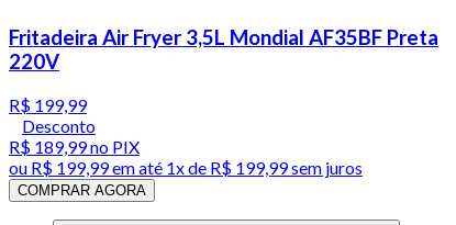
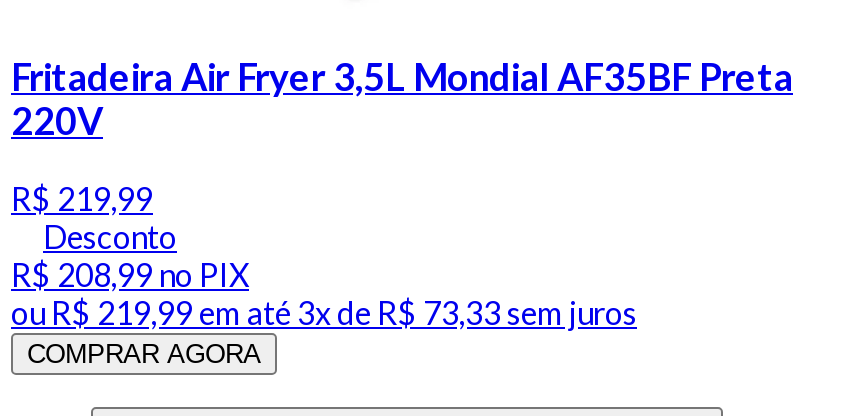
[9,94,87,115] R$ 199,99 -> [11,180,153,218] R$ 219,99
[9,136,140,157] R$ 189,99 no PIX -> [11,256,249,294] R$ 208,99 no PIX
[9,157,363,178] ou R$ 199,99 em até 1x de R$ 199,99 sem juros -> [11,294,637,332] ou R$ 219,99 em até 3x de R$ 73,33 sem juros

